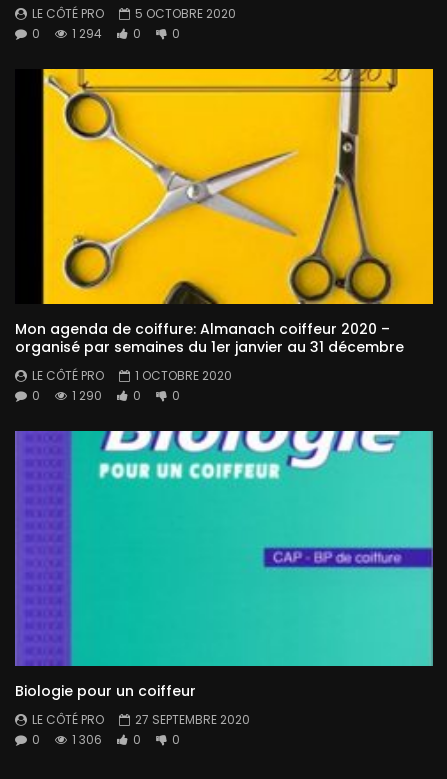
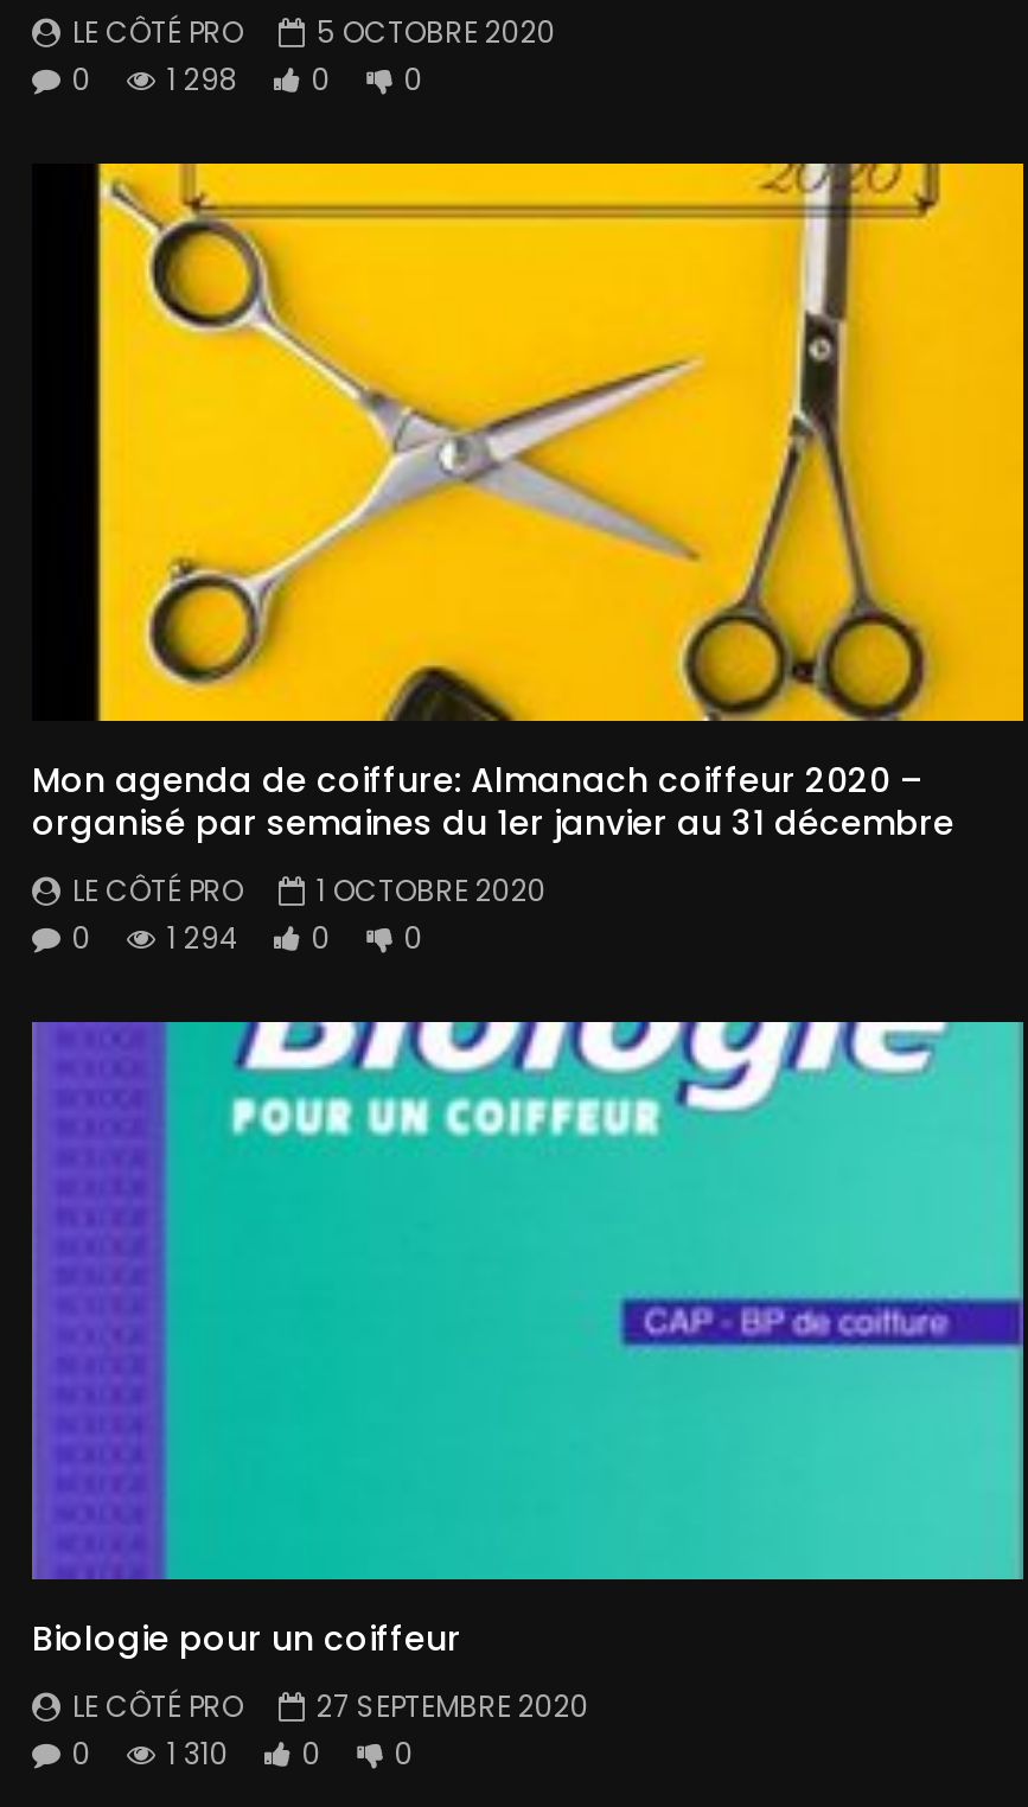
[32,25,180,42] 0 1 294 0 0 -> [72,59,423,100] 0 1 298 0 0
[32,387,180,404] 0 1 290 0 0 -> [72,918,423,958] 0 1 294 0 0
[32,731,180,748] 0 1 306 0 0 -> [72,1734,414,1774] 0 1 310 0 0

